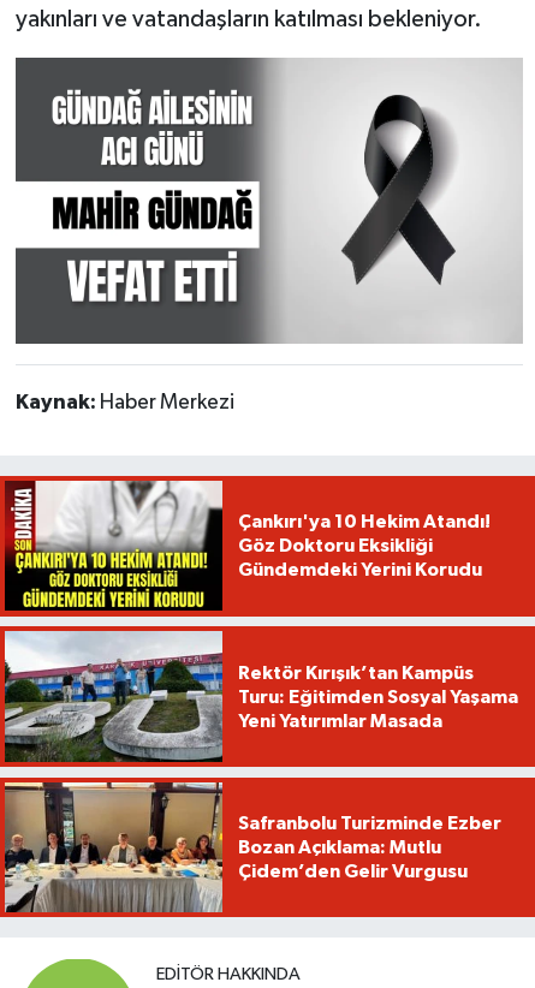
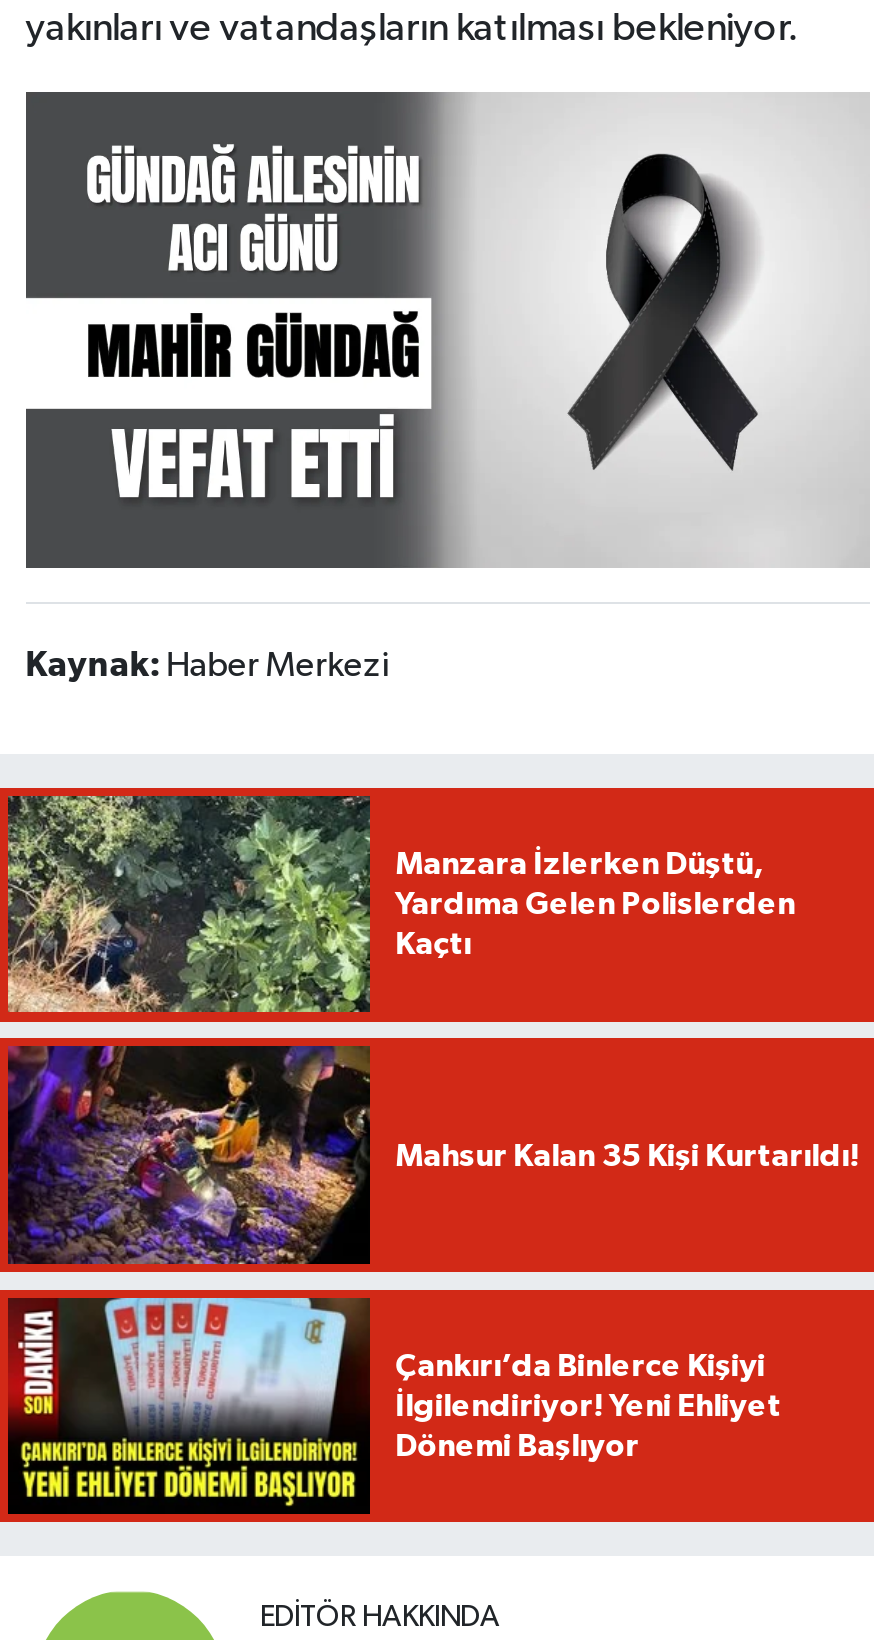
[4,480,490,612] [image] | Çankırı'ya 10 Hekim Atandı! | Göz Doktoru Eksikliği | Gündemdeki Yerini Korudu -> [6,794,795,1014] [image] | Manzara İzlerken Düştü, | Yardıma Gelen Polislerden | Kaçtı
[4,630,518,763] [image] | Rektör Kırışık’tan Kampüs | Turu: Eğitimden Sosyal Yaşama | Yeni Yatırımlar Masada -> [6,1044,859,1266] [image] | Mahsur Kalan 35 Kişi Kurtarıldı!
[4,781,501,913] [image] | Safranbolu Turizminde Ezber | Bozan Açıklama: Mutlu | Çidem’den Gelir Vurgusu -> [6,1296,781,1516] [image] | Çankırı’da Binlerce Kişiyi | İlgilendiriyor! Yeni Ehliyet | Dönemi Başlıyor

